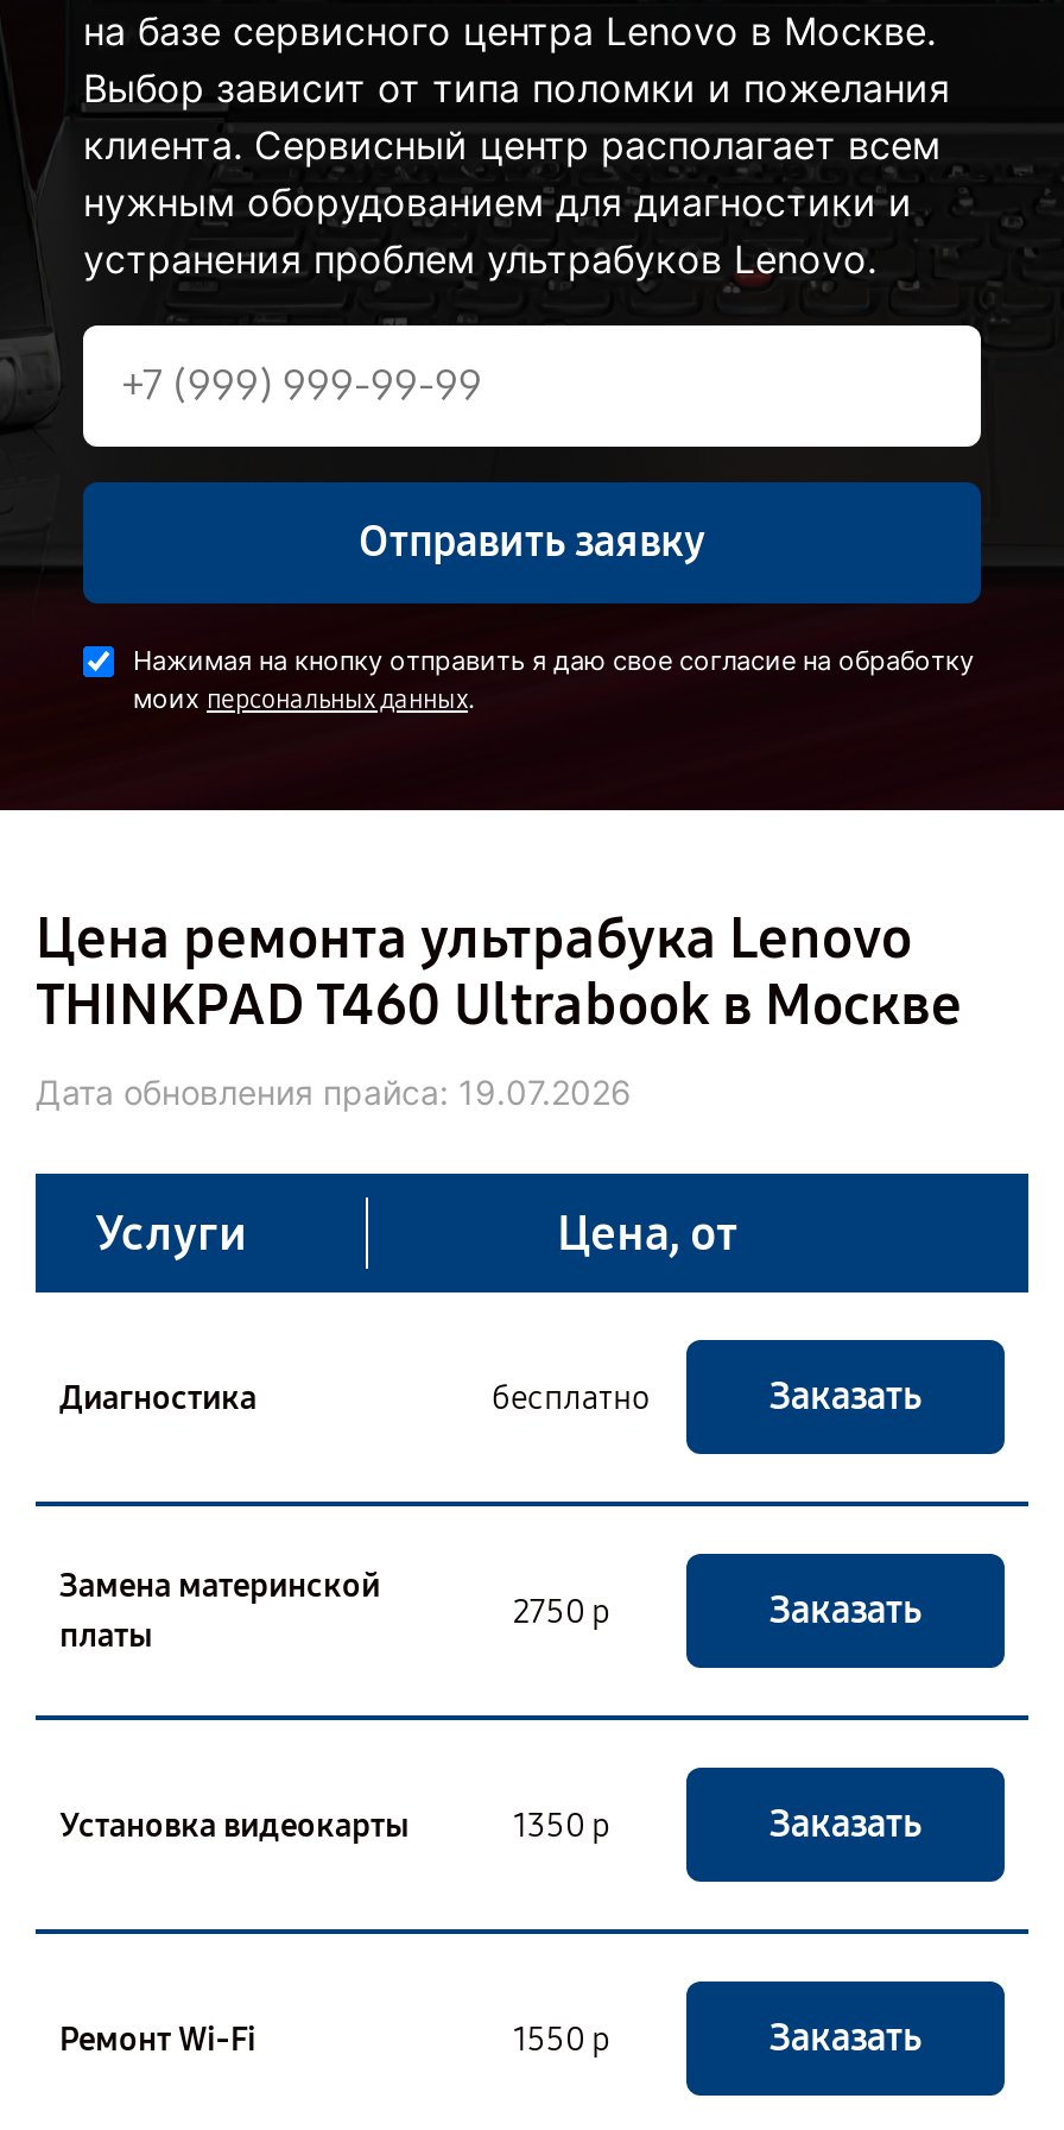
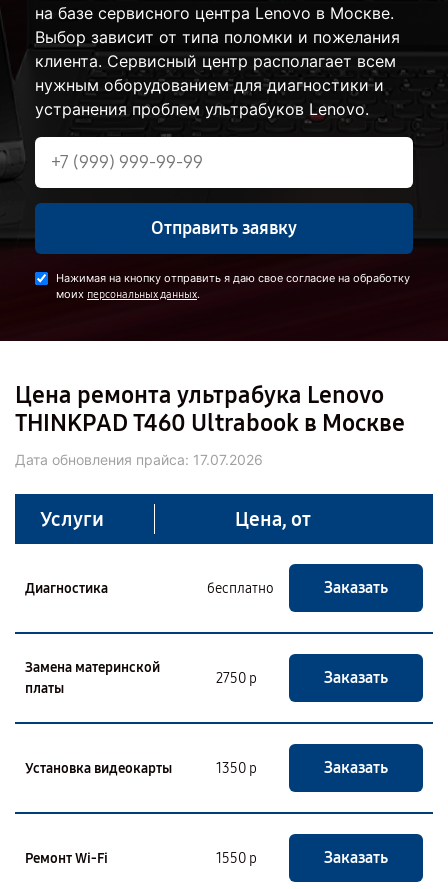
[36,1072,632,1112] Дата обновления прайса: 19.07.2026 -> [15,451,263,468] Дата обновления прайса: 17.07.2026

